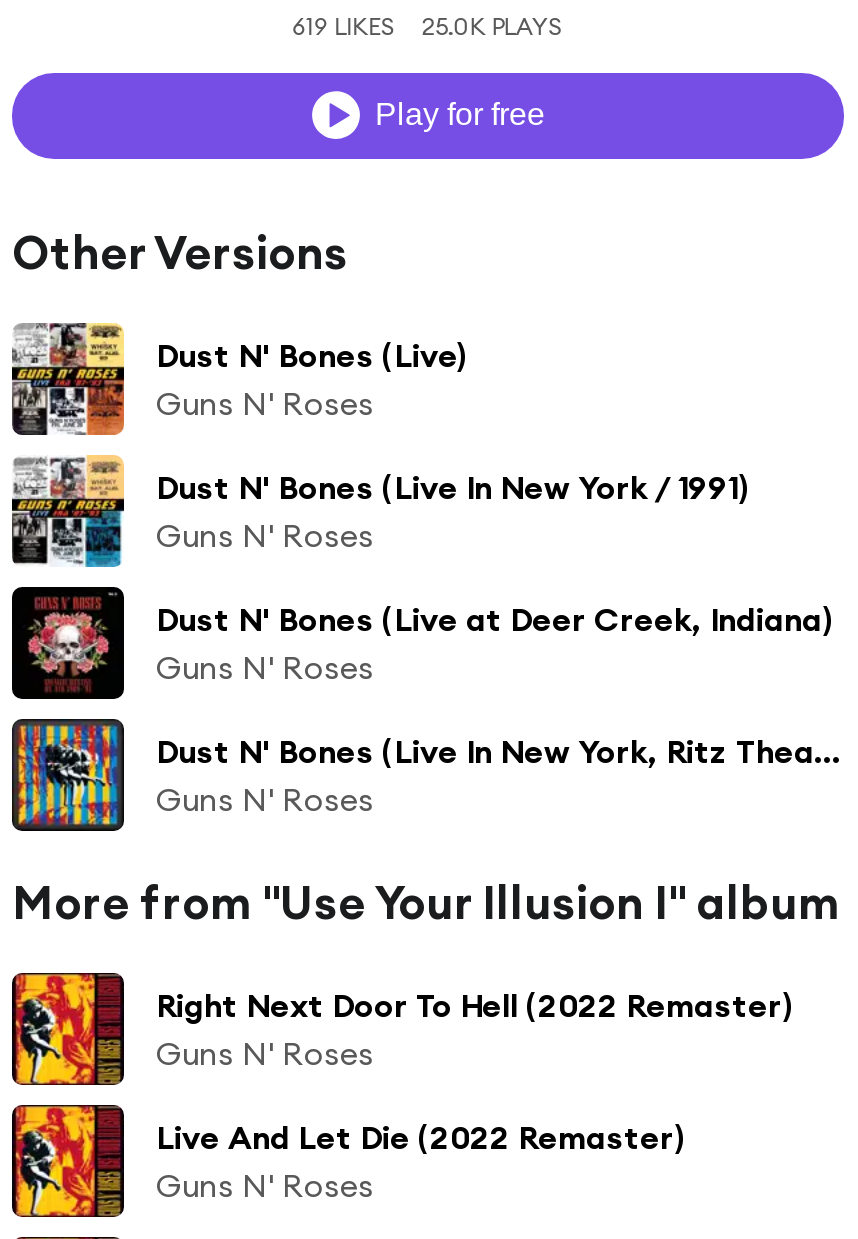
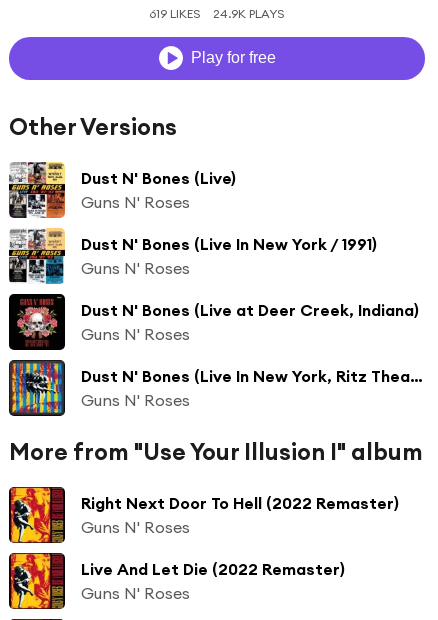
[292,11,564,41] 619 LIKES 25.0K PLAYS -> [149,6,285,21] 619 LIKES 24.9K PLAYS

